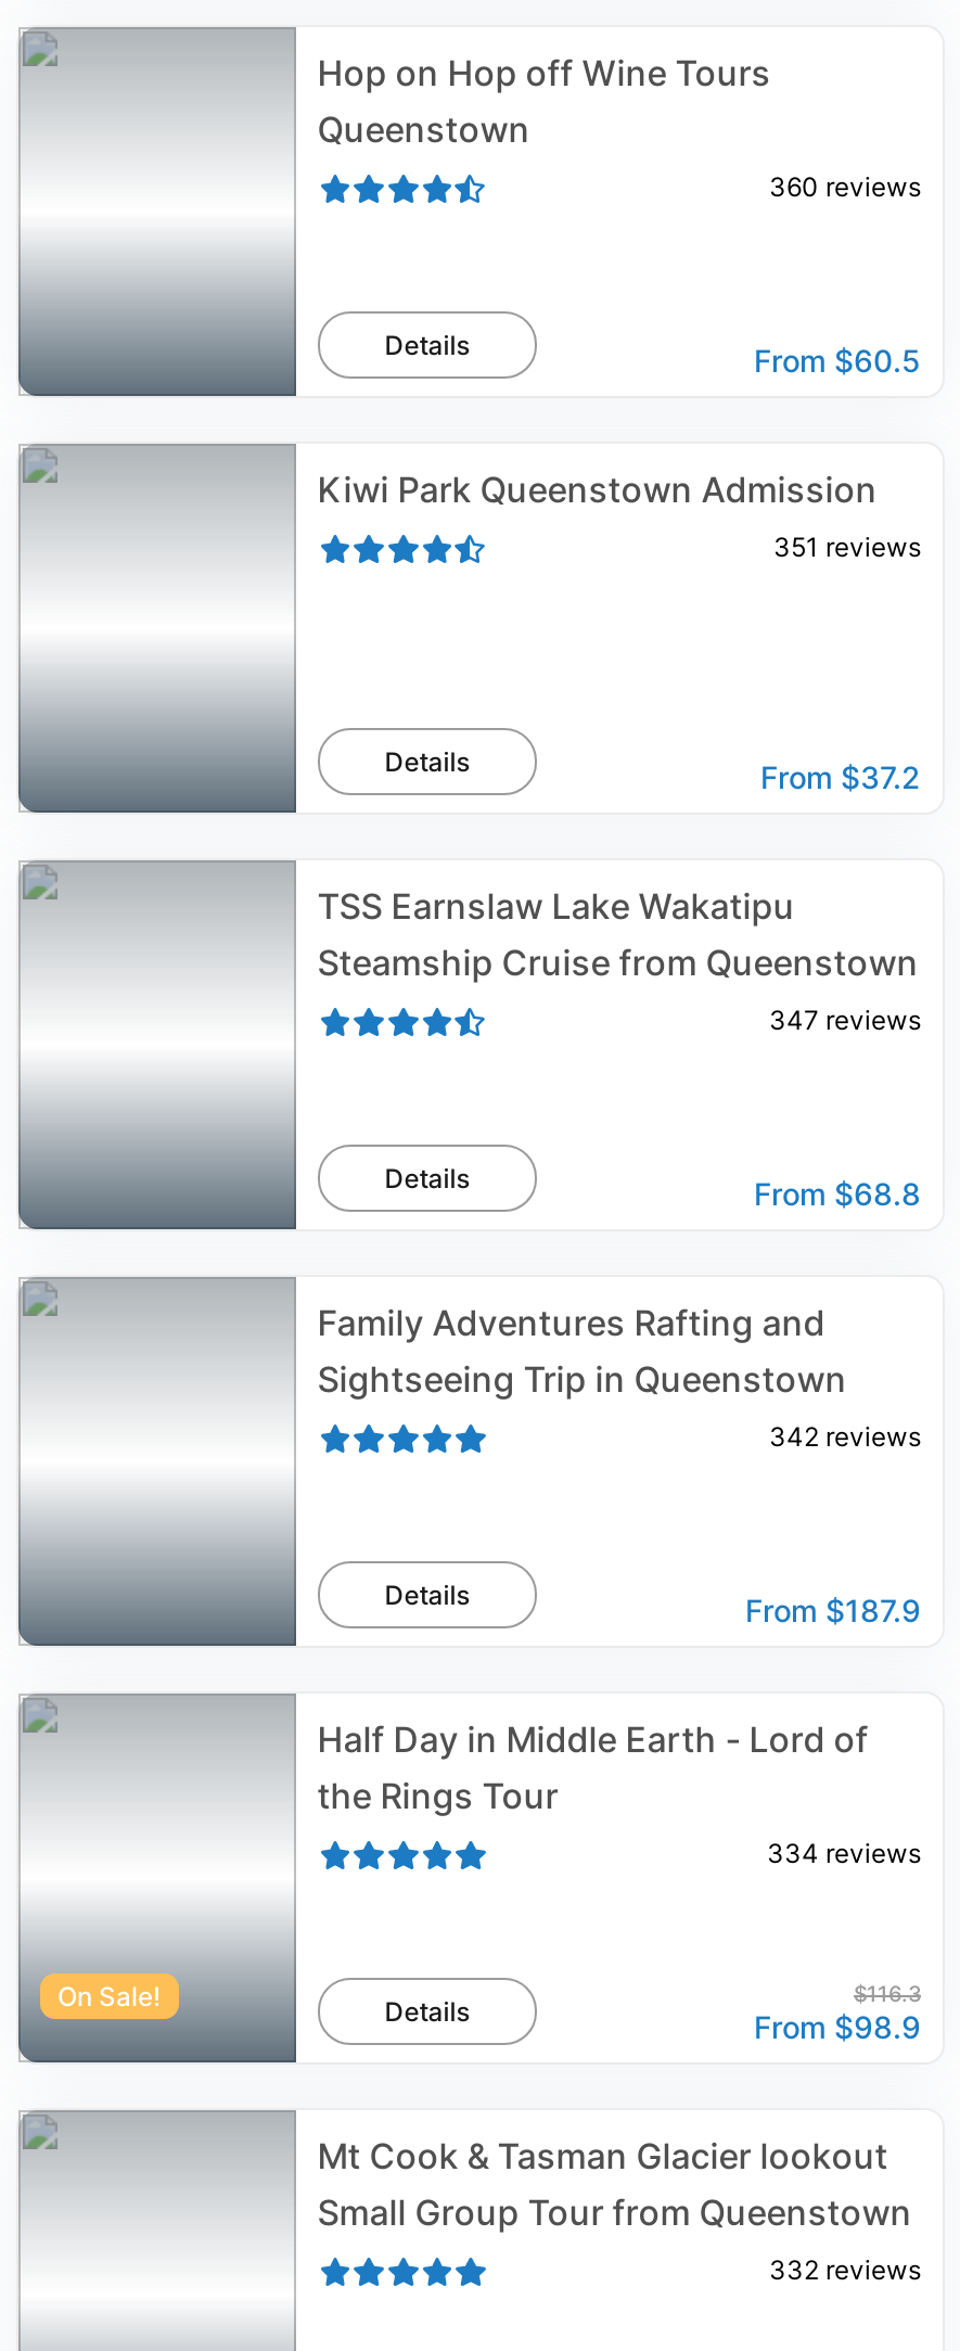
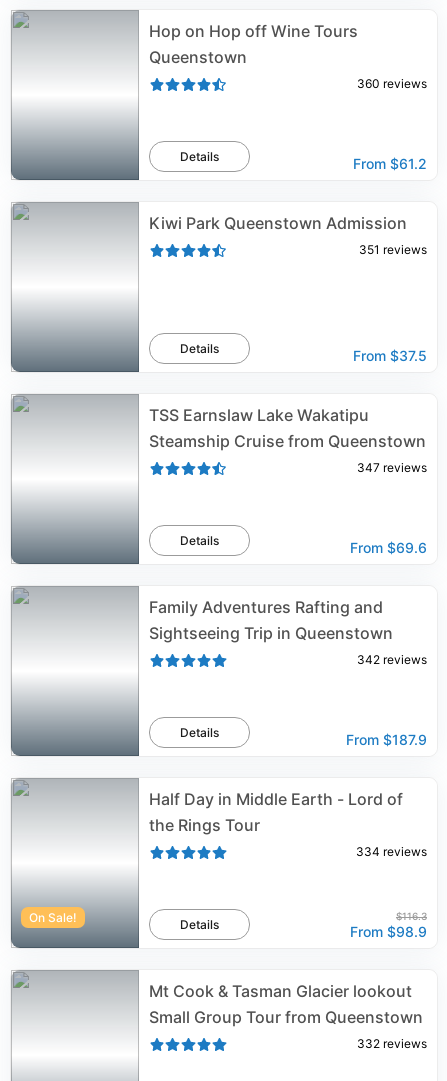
[754,342,921,379] From $60.5 -> [353,155,427,172] From $61.2
[760,758,921,795] From $37.2 -> [353,347,427,364] From $37.5
[754,1175,921,1212] From $68.8 -> [350,539,427,556] From $69.6

